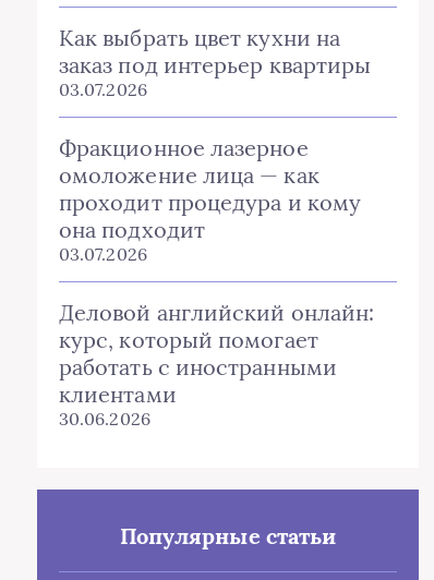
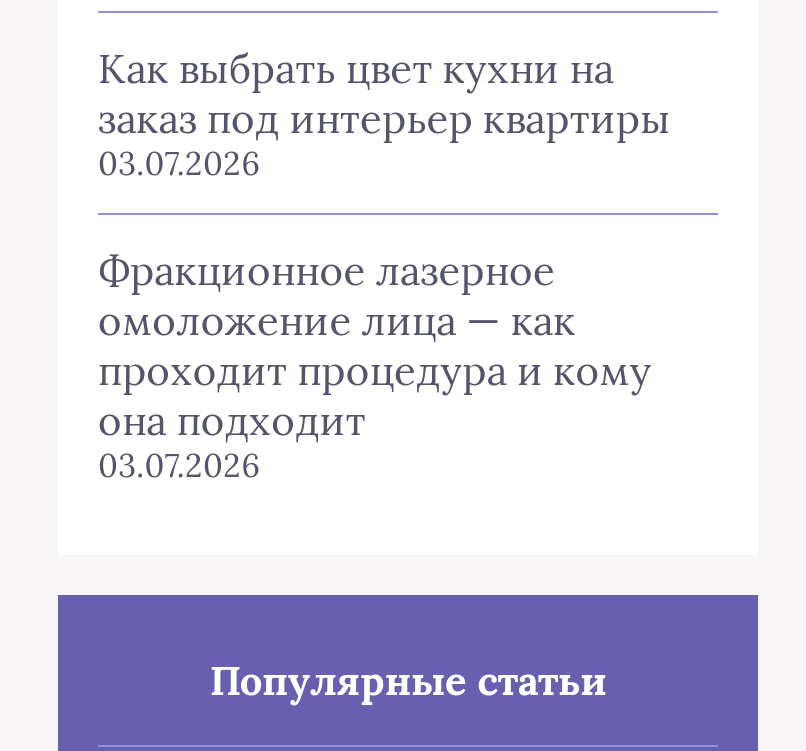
[59,299,374,429] Деловой английский онлайн: | курс, который помогает | работать с иностранными | клиентами | 30.06.2026 -> none

